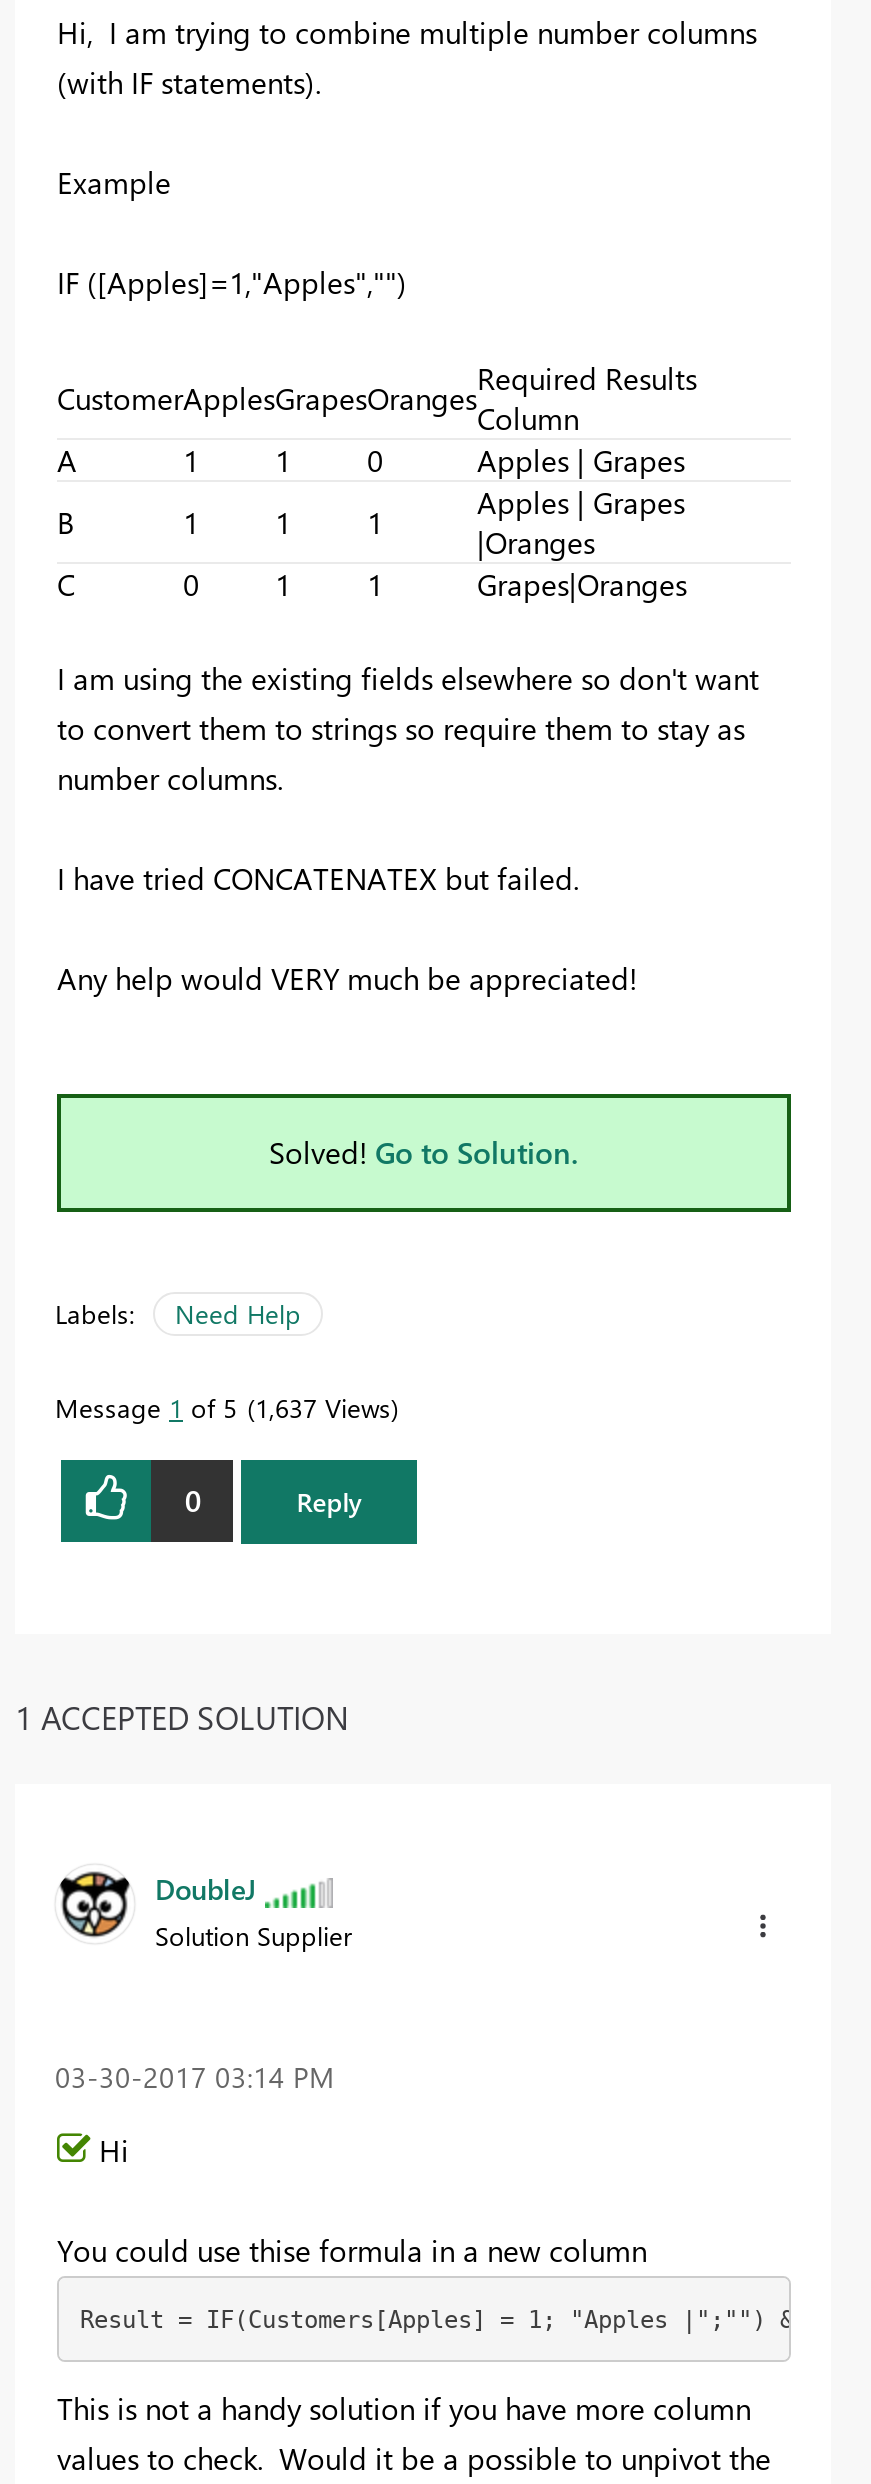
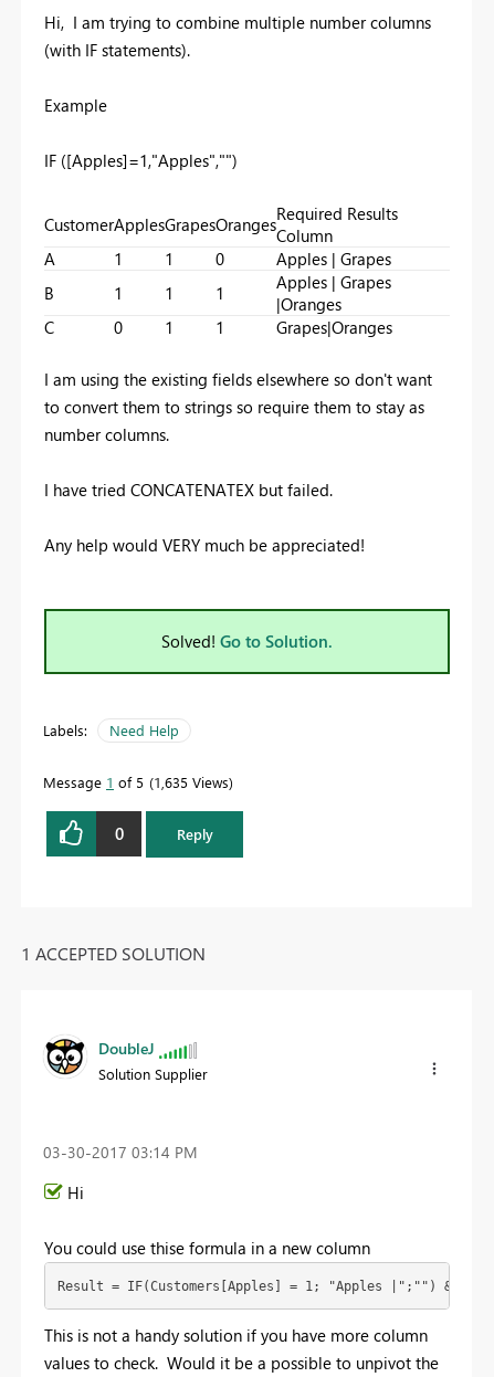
[55,1389,391,1423] Message 1 of 5 1,637 Views -> [43,772,229,791] Message 1 of 5 1,635 Views

